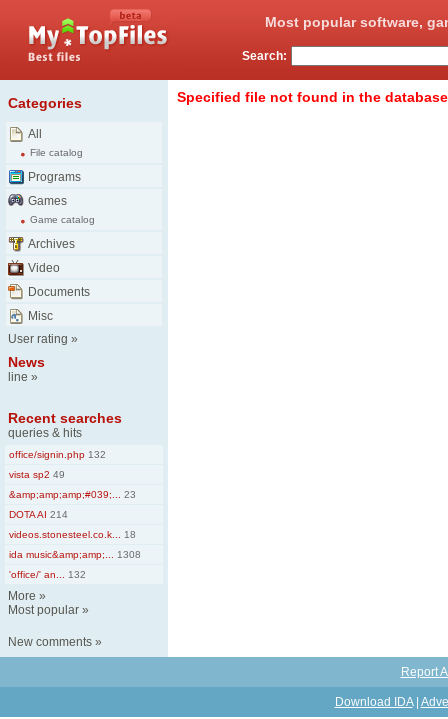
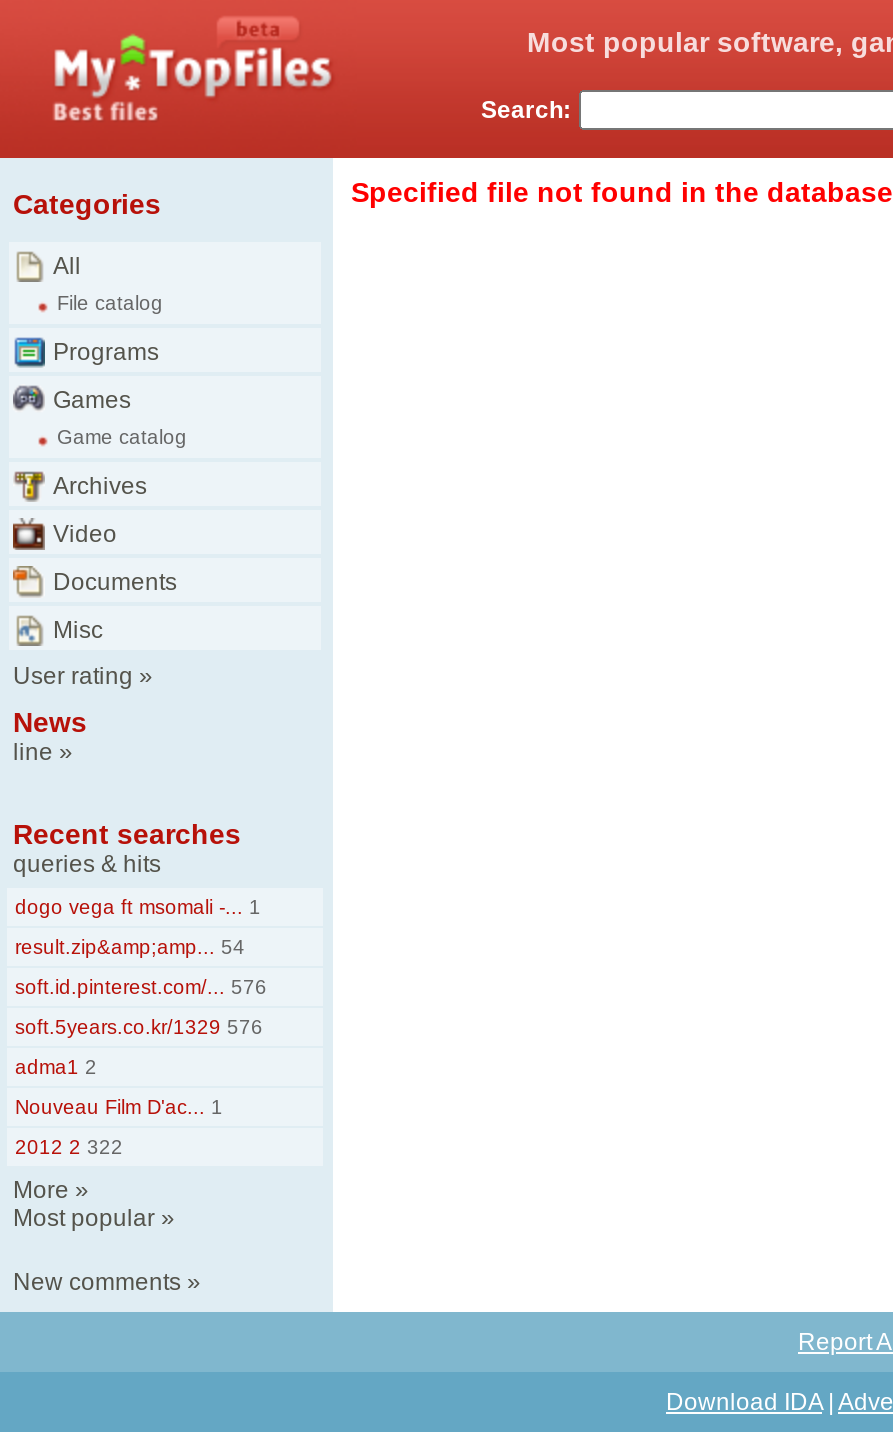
[9,449,106,460] office/signin.php 132 -> [15,896,261,918] dogo vega ft msomali -... 1
[9,469,65,480] vista sp2 49 -> [15,936,245,958] result.zip&amp;amp... 54
[9,489,136,500] &amp;amp;amp;#039;... 23 -> [15,976,267,998] soft.id.pinterest.com/... 576
[9,509,68,520] DOTA AI 214 -> [15,1016,263,1038] soft.5years.co.kr/1329 576
[9,529,136,540] videos.stonesteel.co.k... 18 -> [15,1056,97,1078] adma1 2
[9,549,141,560] ida music&amp;amp;... 1308 -> [15,1096,223,1118] Nouveau Film D'ac... 1
[9,569,86,580] 'office/' an... 132 -> [15,1136,123,1158] 2012 2 322

